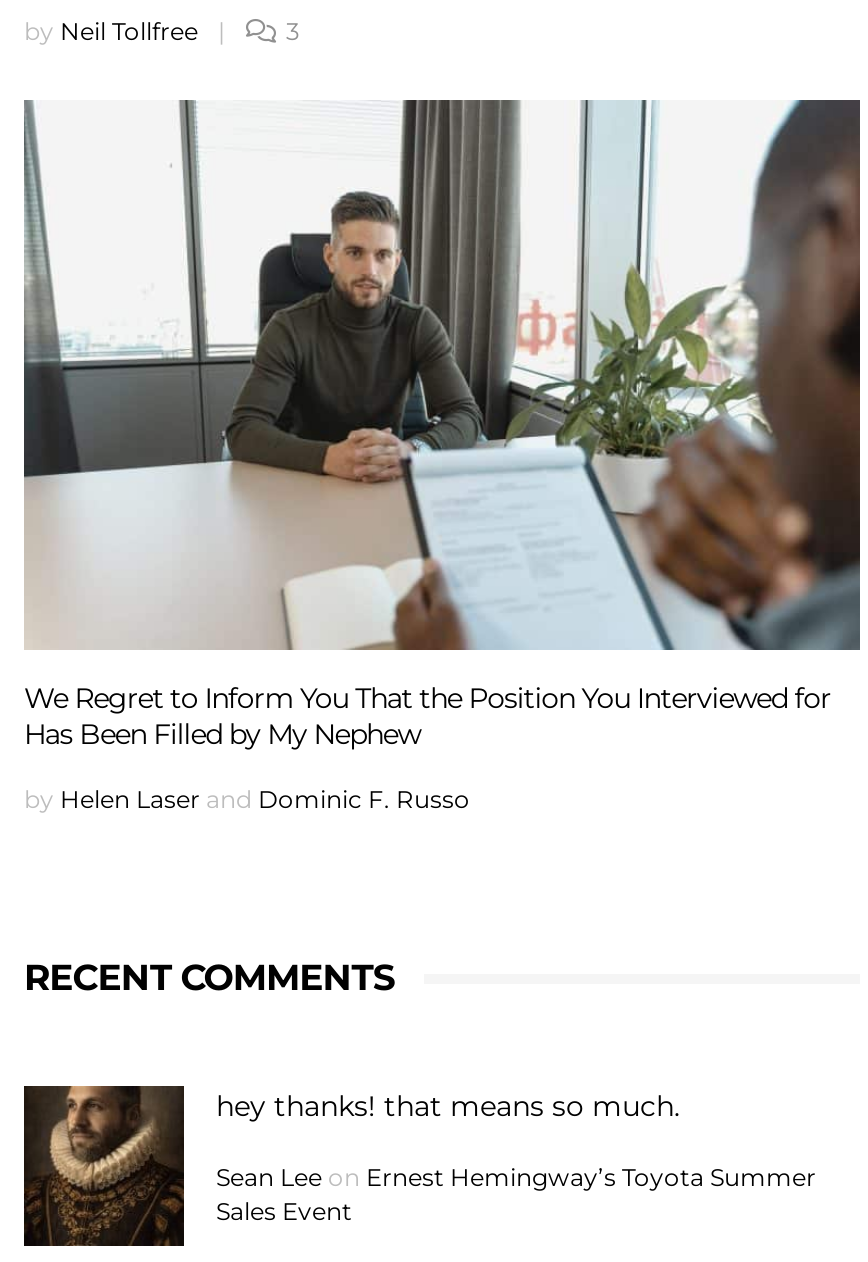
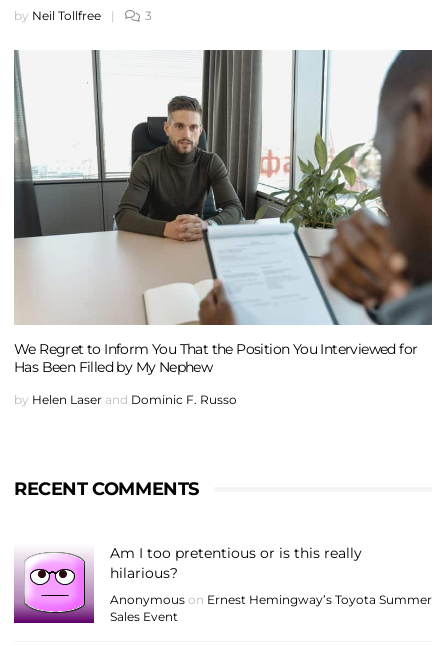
[22,1084,680,1248] [image] | hey thanks! that means so much. -> [13,544,362,634] [image] | Am I too pretentious or is this really | hilarious?
[216,1163,816,1193] Sean Lee on Ernest Hemingway’s Toyota Summer -> [110,592,432,607] Anonymous on Ernest Hemingway’s Toyota Summer

